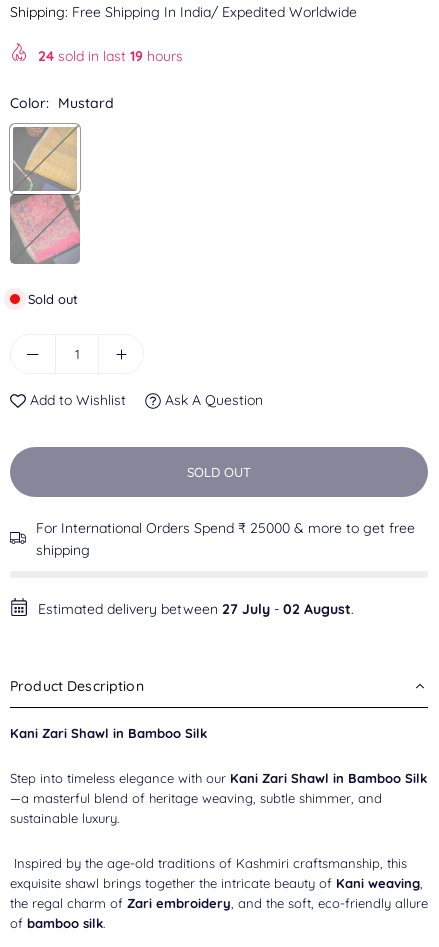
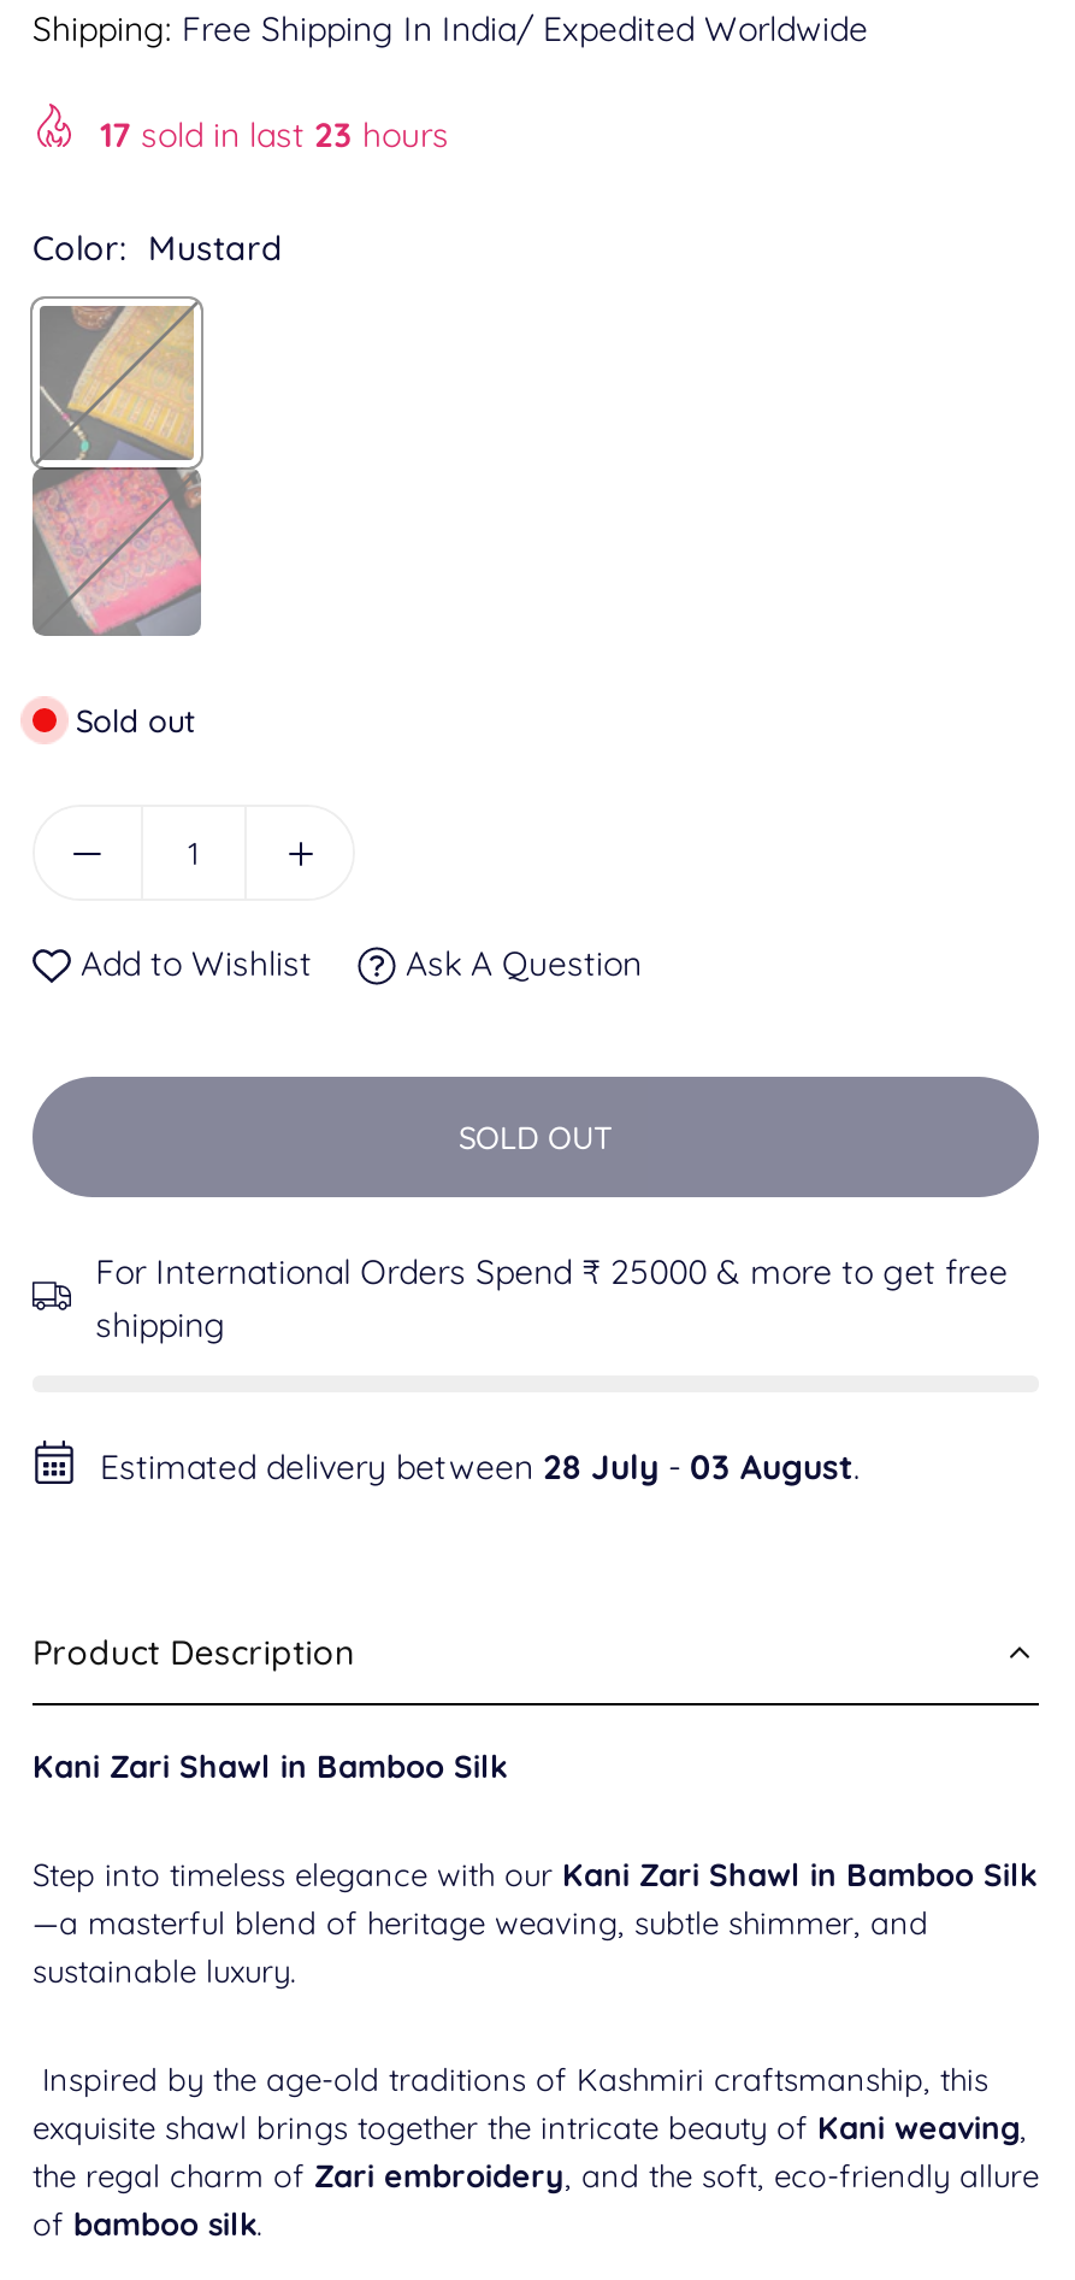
[38,47,183,65] 24 sold in last 19 hours -> [100,113,449,157] 17 sold in last 23 hours
[38,600,354,618] Estimated delivery between 27 July - 02 August. -> [100,1445,861,1489] Estimated delivery between 28 July - 03 August.

